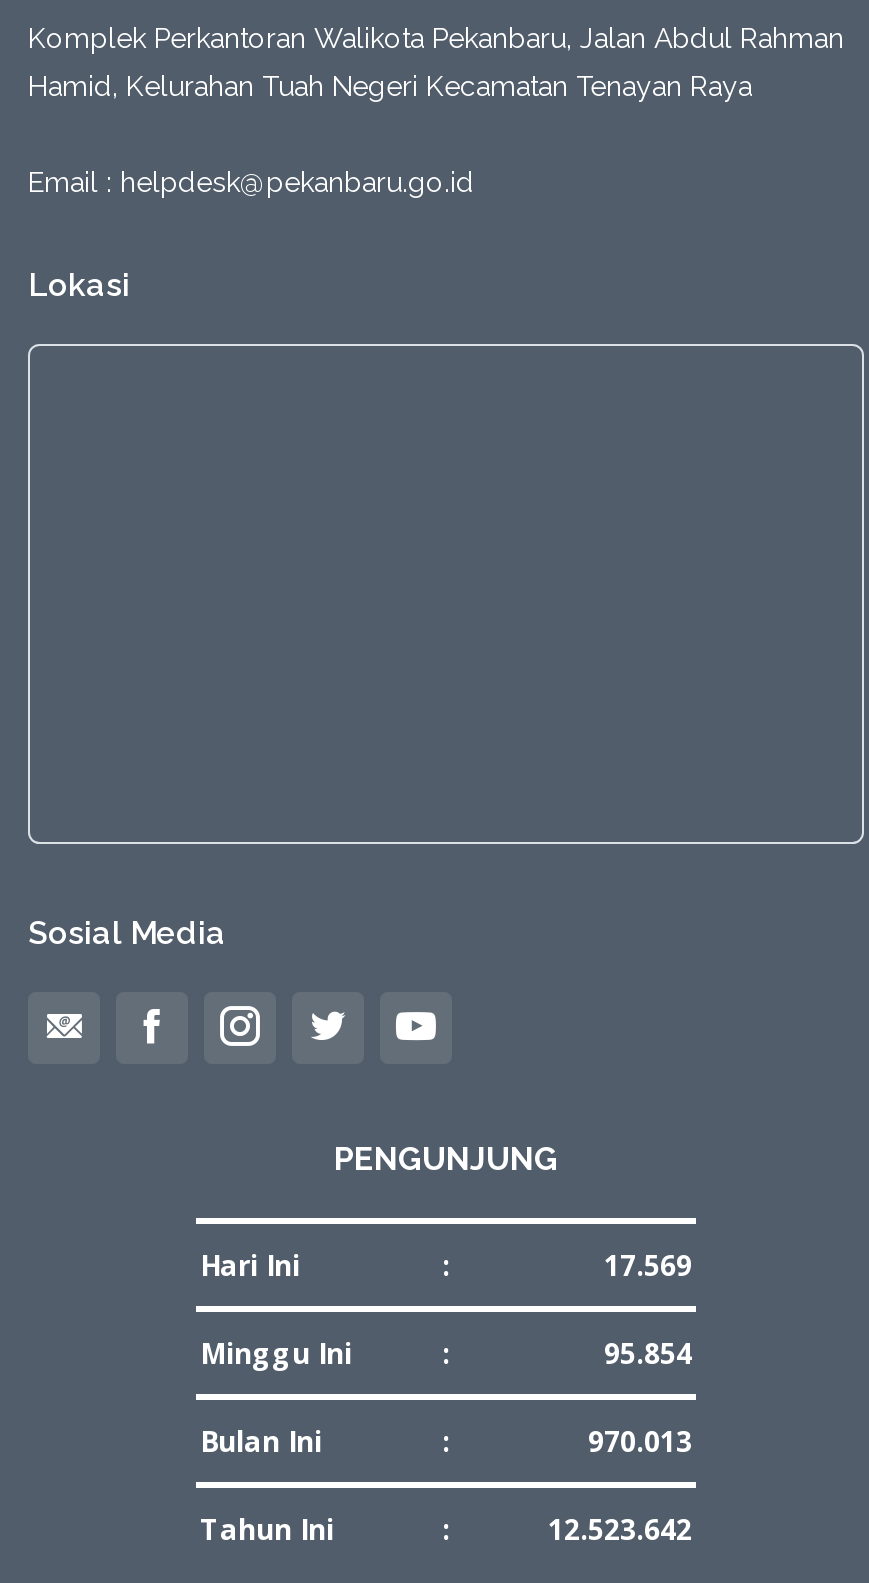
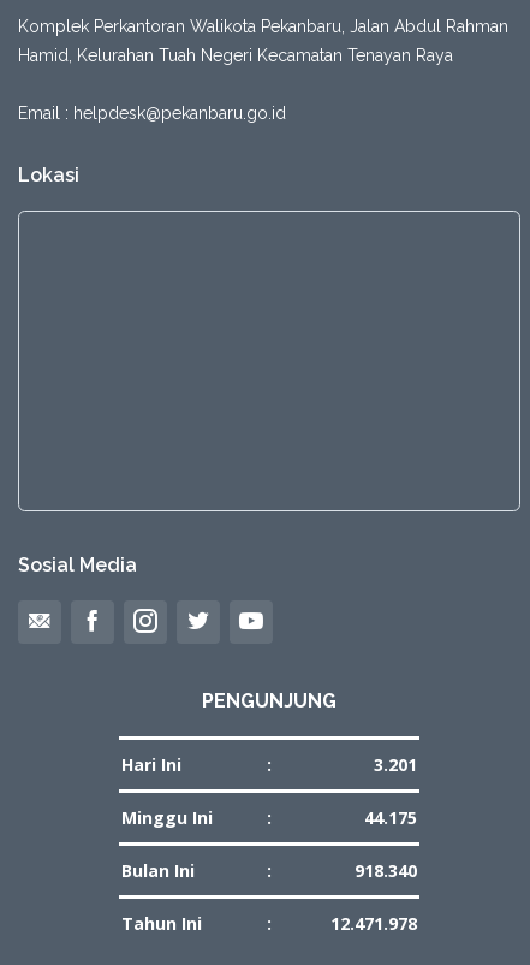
[604,1247,692,1285] 17.569 -> [374,754,417,777] 3.201
[604,1335,692,1373] 95.854 -> [364,807,417,830] 44.175
[588,1423,692,1461] 970.013 -> [355,860,417,882] 918.340
[548,1511,692,1549] 12.523.642 -> [330,913,417,935] 12.471.978

